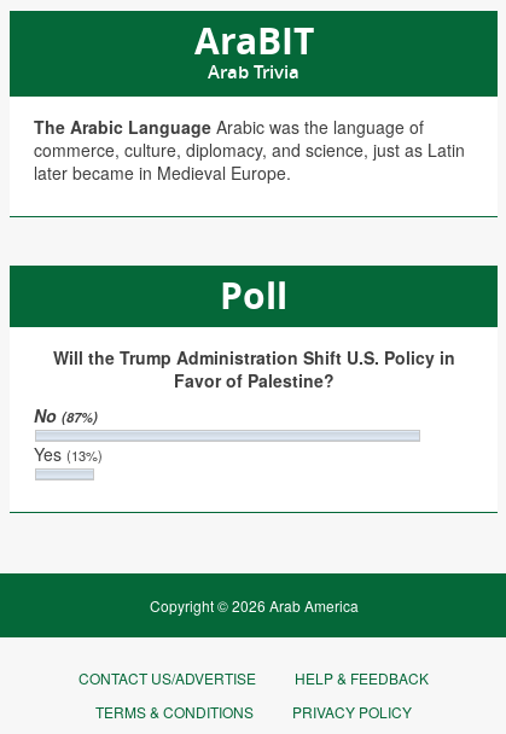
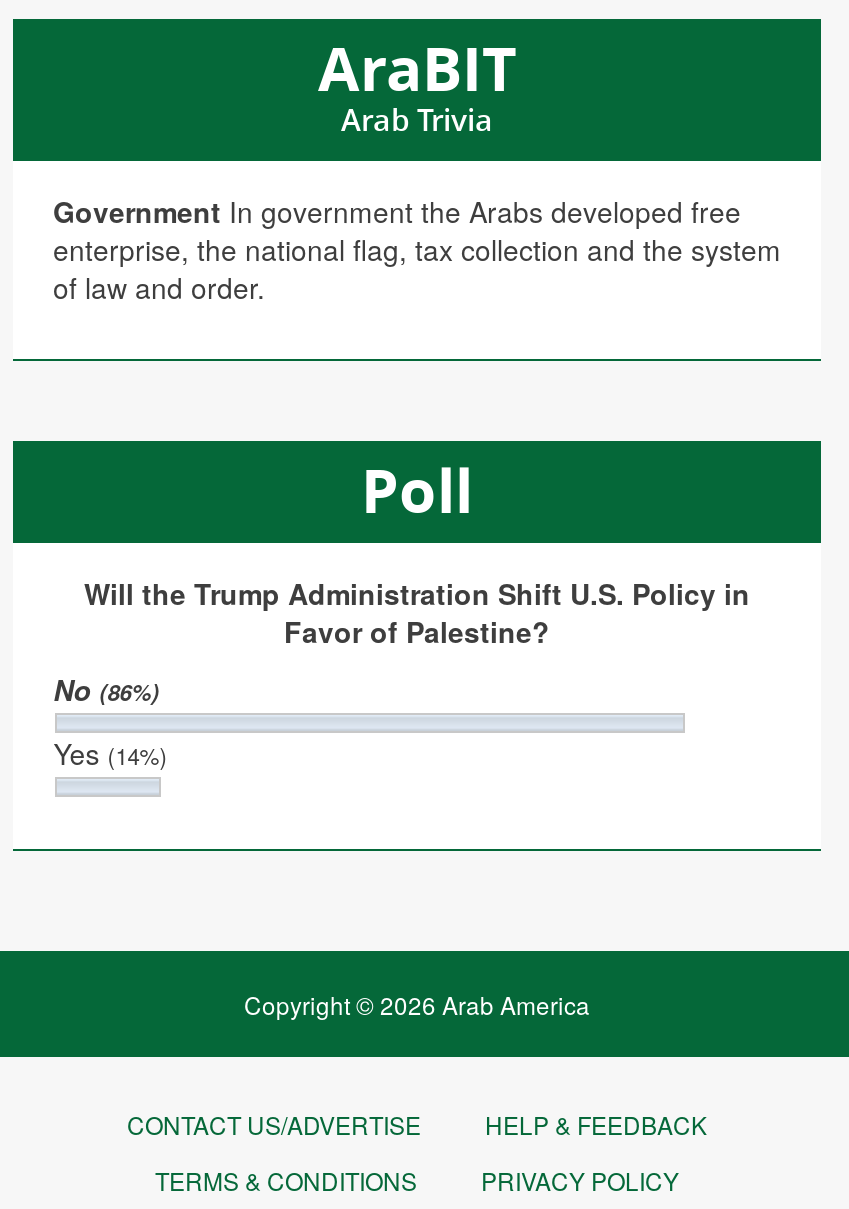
[34,115,465,185] The Arabic Language Arabic was the language of | commerce, culture, diplomacy, and science, just as Latin | later became in Medieval Europe. -> [53,191,781,307] Government In government the Arabs developed free | enterprise, the national flag, tax collection and the system | of law and order.
[34,403,98,427] No (87%) -> [53,669,159,709] No (86%)
[34,442,103,466] Yes (13%) -> [53,733,167,773] Yes (14%)

